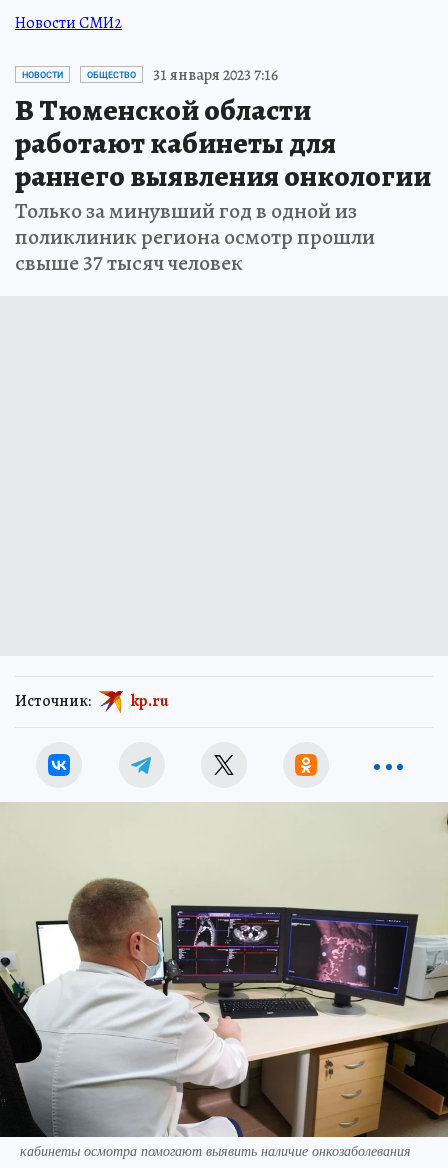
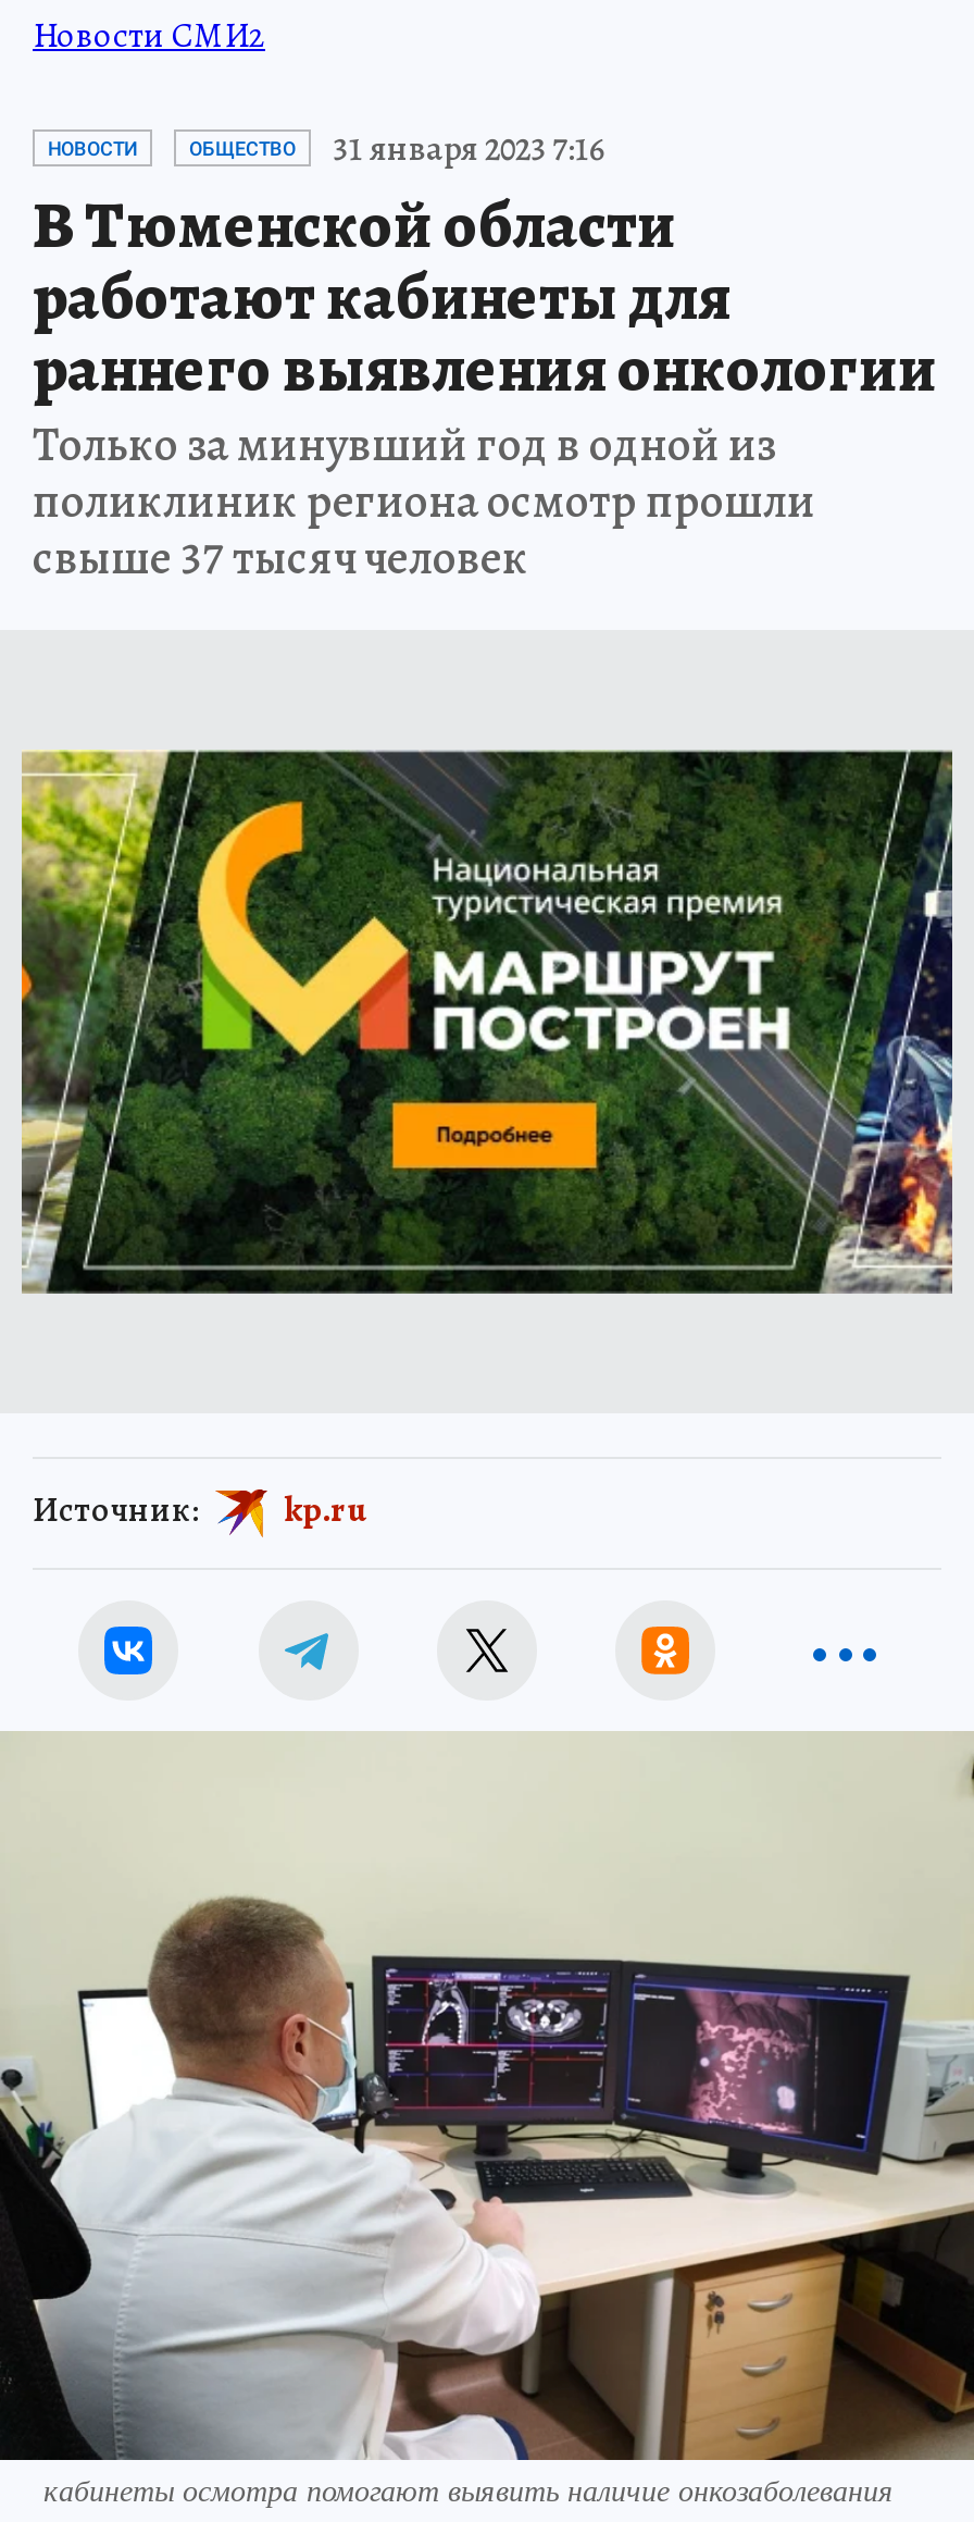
none -> [20,747,954,1296] [image]

